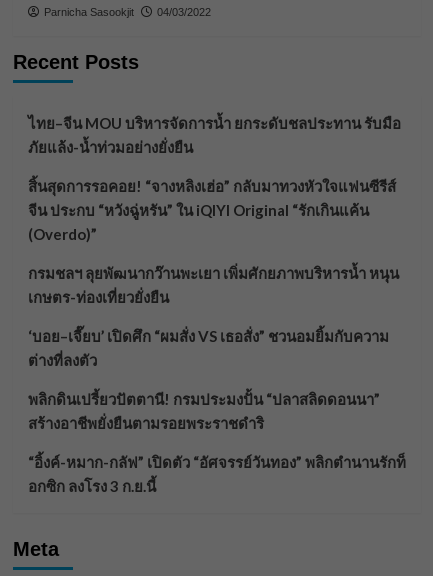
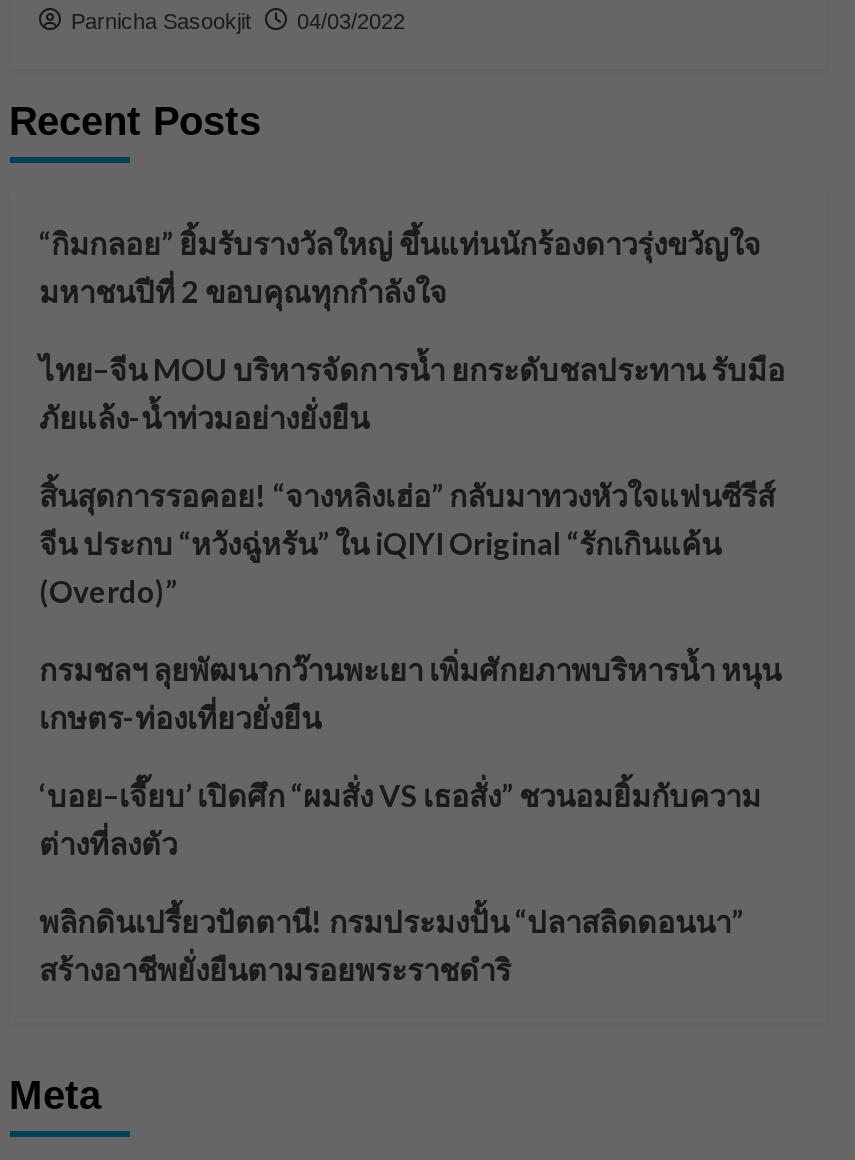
none -> [39,225,761,309] “กิมกลอย” ยิ้มรับรางวัลใหญ่ ขึ้นแท่นนักร้องดาวรุ่งขวัญใจ | มหาชนปีที่ 2 ขอบคุณทุกกำลังใจ
moved [27,138,398,432] -> [39,399,781,987]: ภัยแล้ง-น้ำท่วมอย่างยั่งยืน | สิ้นสุดการรอคอย! “จางหลิงเฮ่อ” กลับมาทวงหัวใจแฟนซีรีส์ | จีน ประกบ “หวังฉู่หรัน” ใน iQIYI Original “รักเกินแค้น | ... | พลิกดินเปรี้ยวปัตตานี! กรมประมงปั้น “ปลาสลิดดอนนา” | สร้างอาชีพยั่งยืนตามรอยพระราชดำริ
[27,453,405,495] “อิ้งค์-หมาก-กลัฟ” เปิดตัว “อัศจรรย์วันทอง” พลิกตำนานรักท็ | อกซิก ลงโรง 3 ก.ย.นี้ -> none

